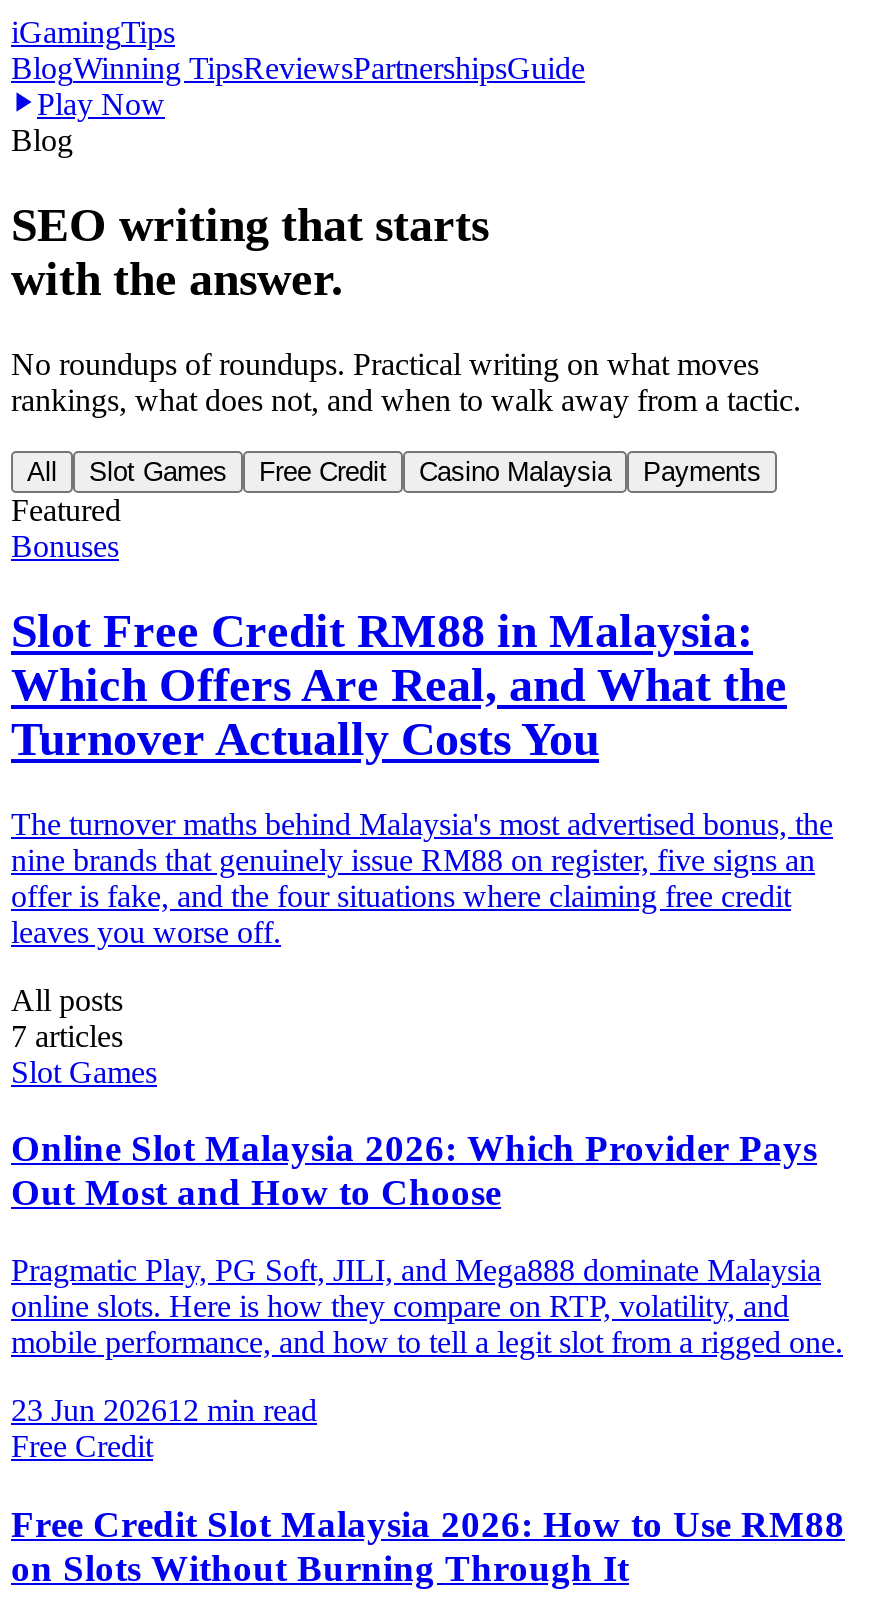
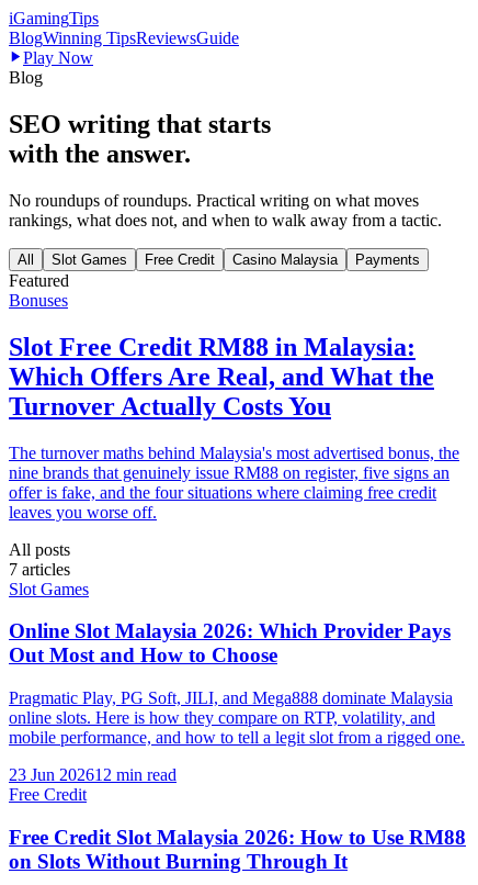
[11,51,585,85] BlogWinning TipsReviewsPartnershipsGuide -> [9,29,239,47] BlogWinning TipsReviewsGuide

